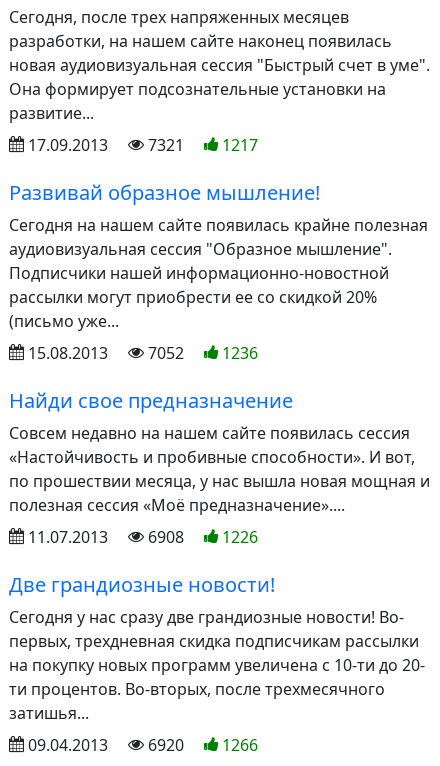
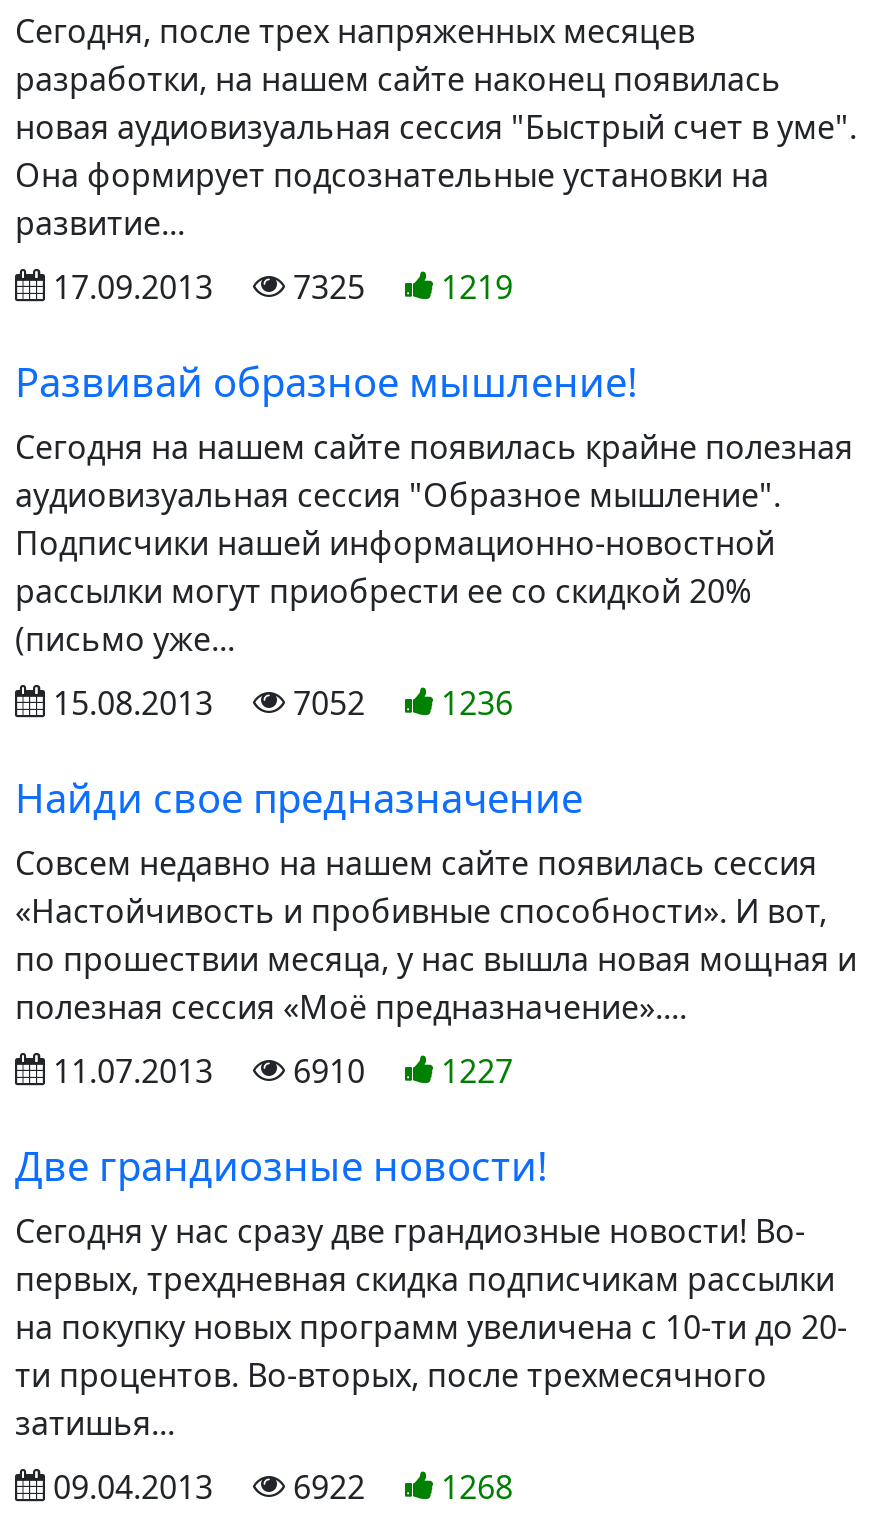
[144,134,184,156] 7321 -> [285,266,365,310] 7325
[218,134,258,156] 1217 -> [433,266,513,310] 1219
[144,526,184,548] 6908 -> [285,1050,365,1094] 6910
[218,526,258,548] 1226 -> [433,1050,513,1094] 1227
[144,734,184,756] 6920 -> [285,1466,365,1510] 6922
[218,734,258,756] 1266 -> [433,1466,513,1510] 1268

